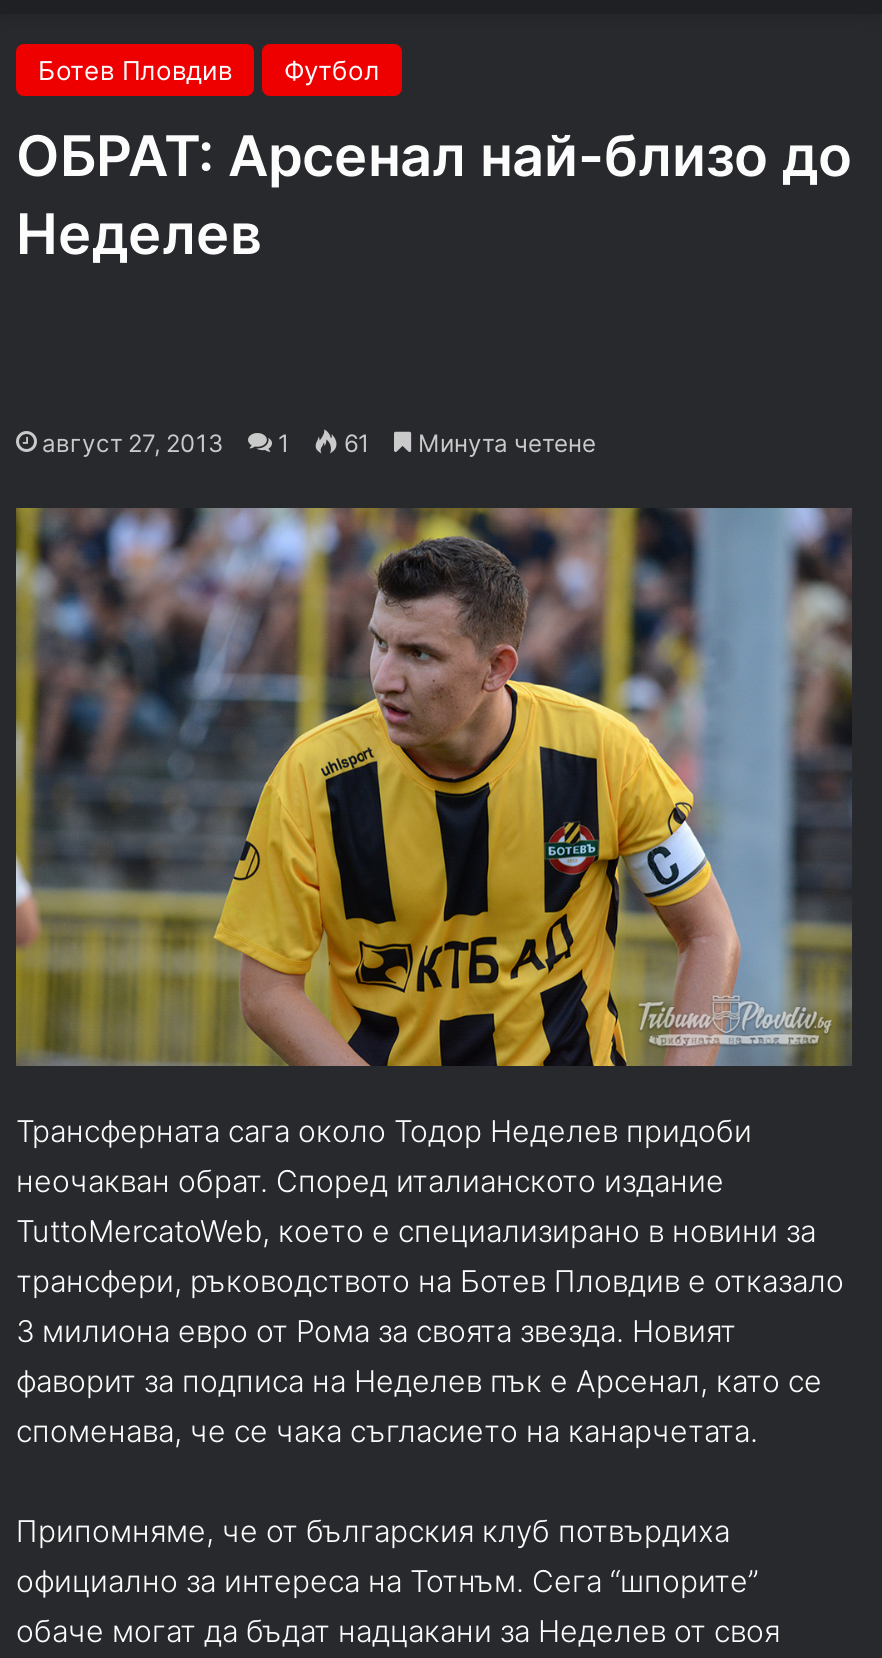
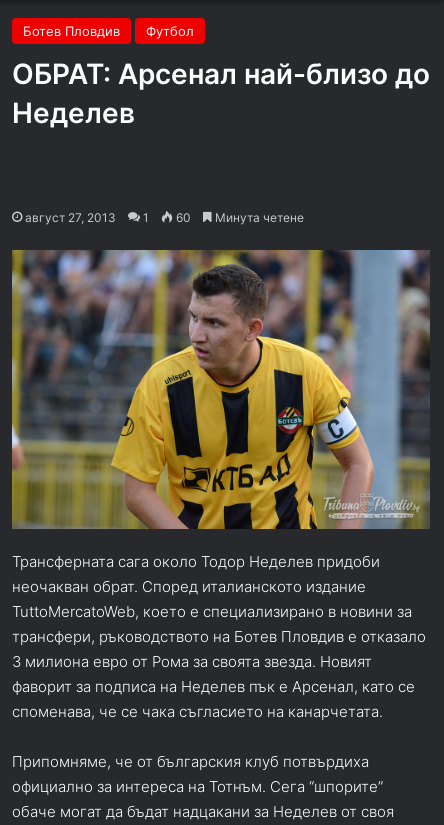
[42,429,596,459] август 27, 2013 1 61 Минута четене -> [25,210,304,225] август 27, 2013 1 60 Минута четене

